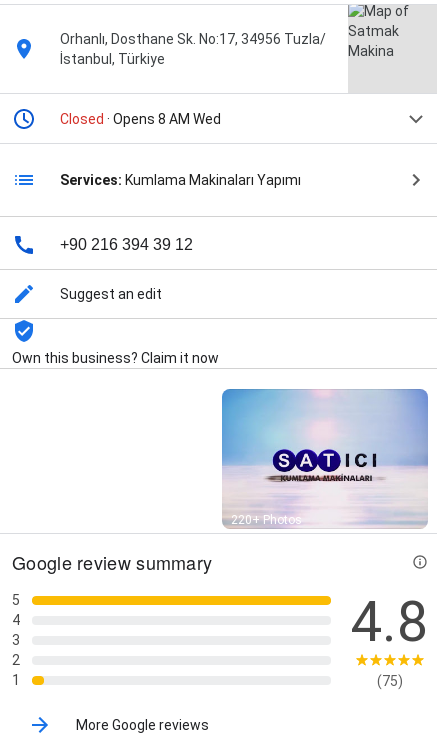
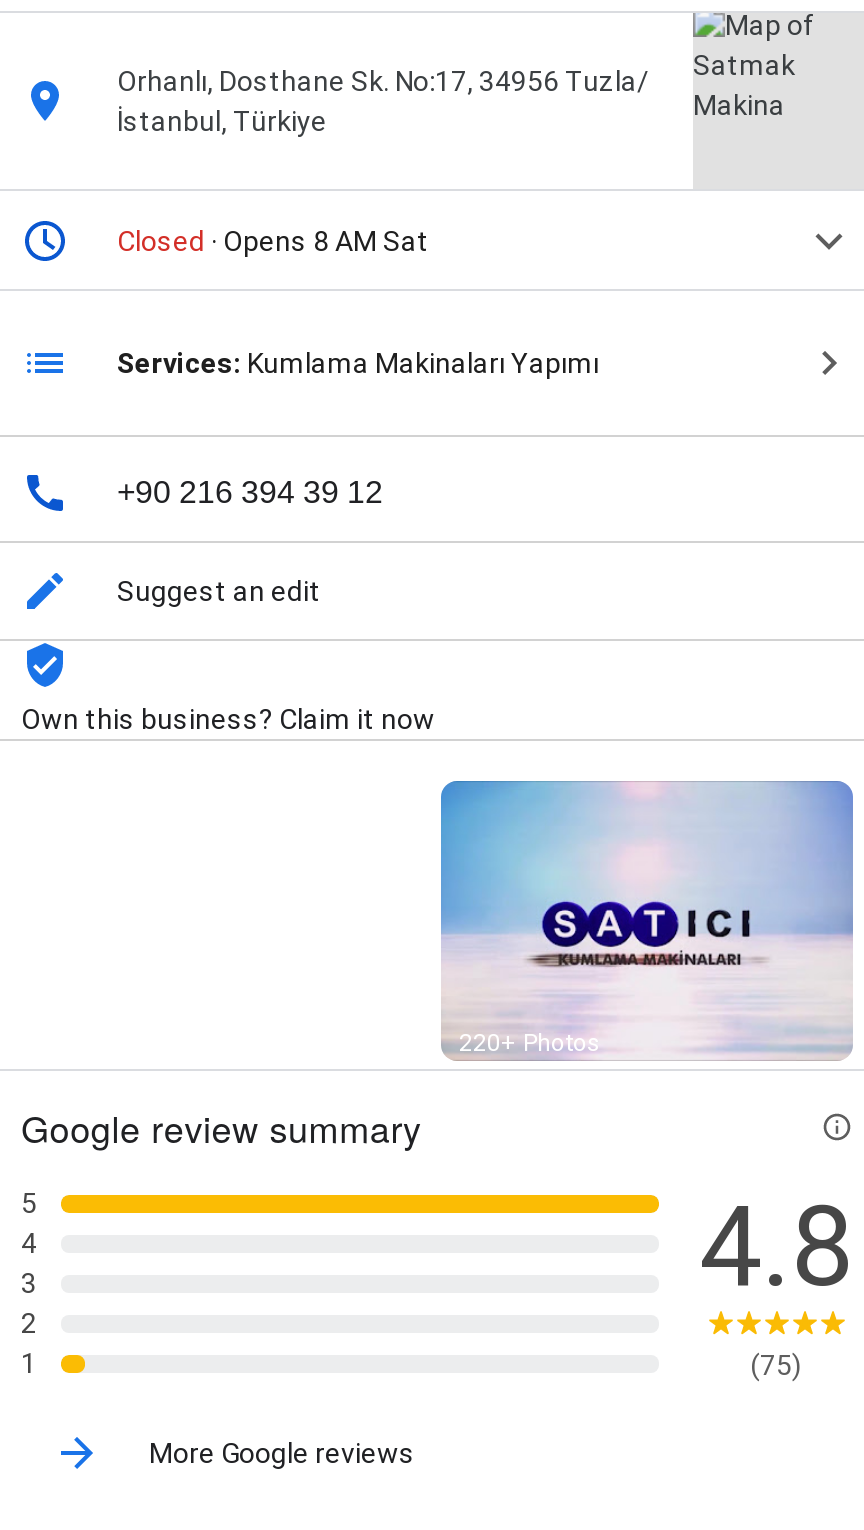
[60,111,221,127] Closed · Opens 8 AM Wed -> [117,225,429,257] Closed · Opens 8 AM Sat

